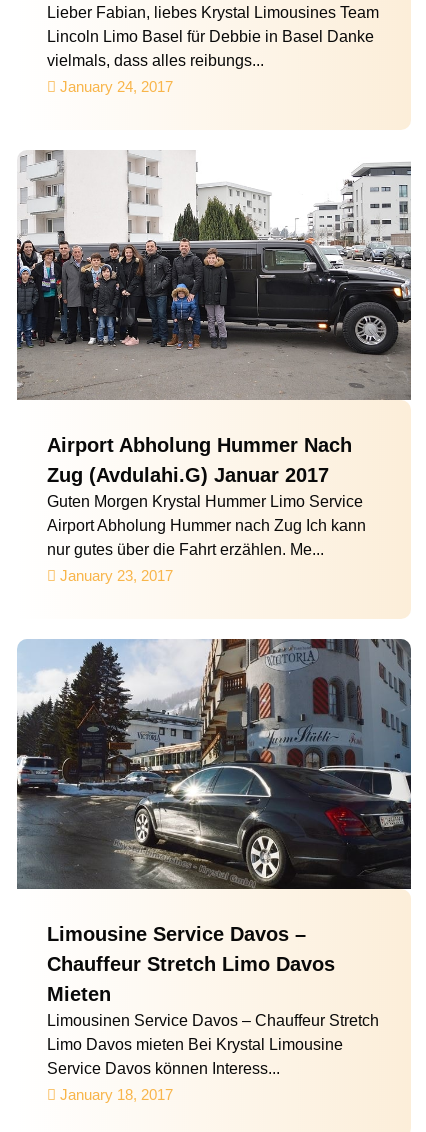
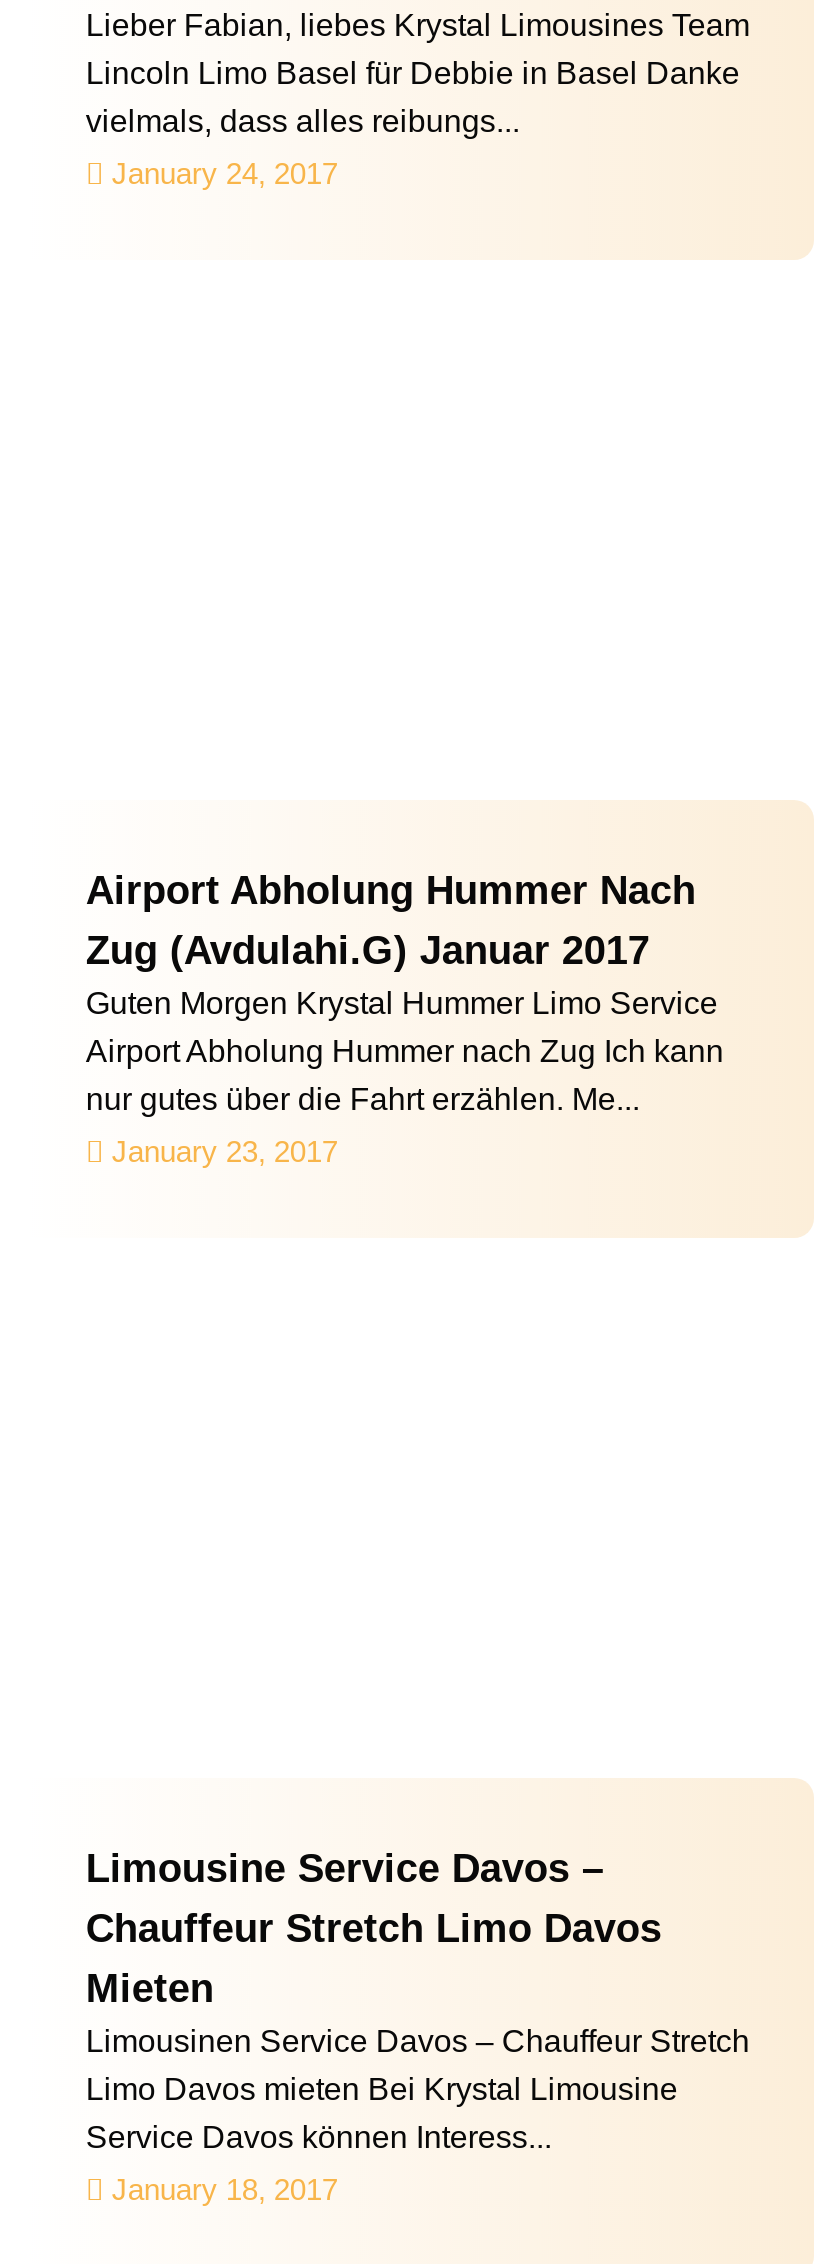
[16,149,412,401] [image] -> none
[16,638,412,890] [image] -> none

